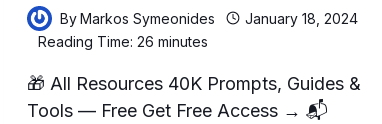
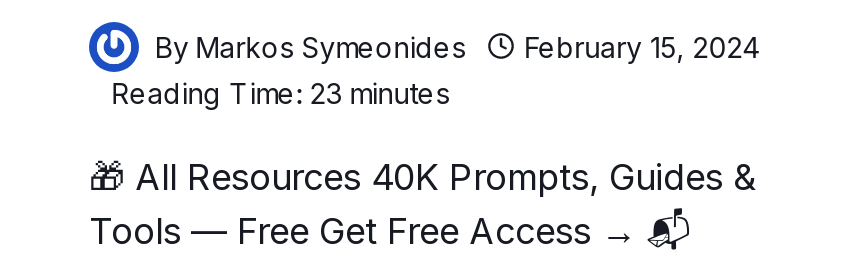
[38,10,358,50] January 18, 2024 | Reading Time: 26 minutes -> [111,29,760,109] February 15, 2024 | Reading Time: 23 minutes

